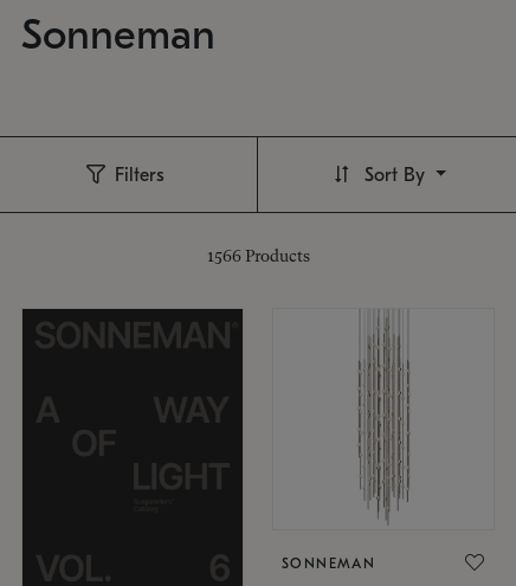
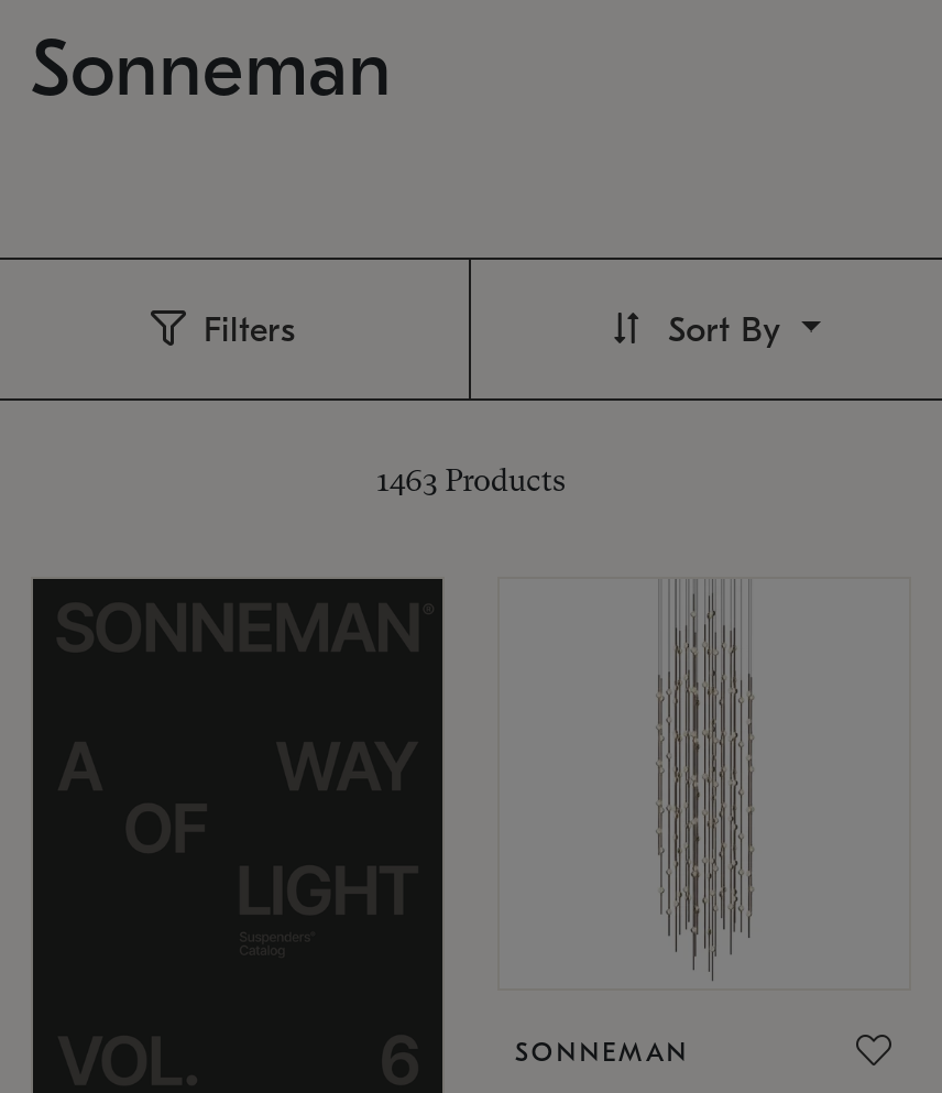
[207,246,309,265] 1566 Products -> [376,462,566,498] 1463 Products

